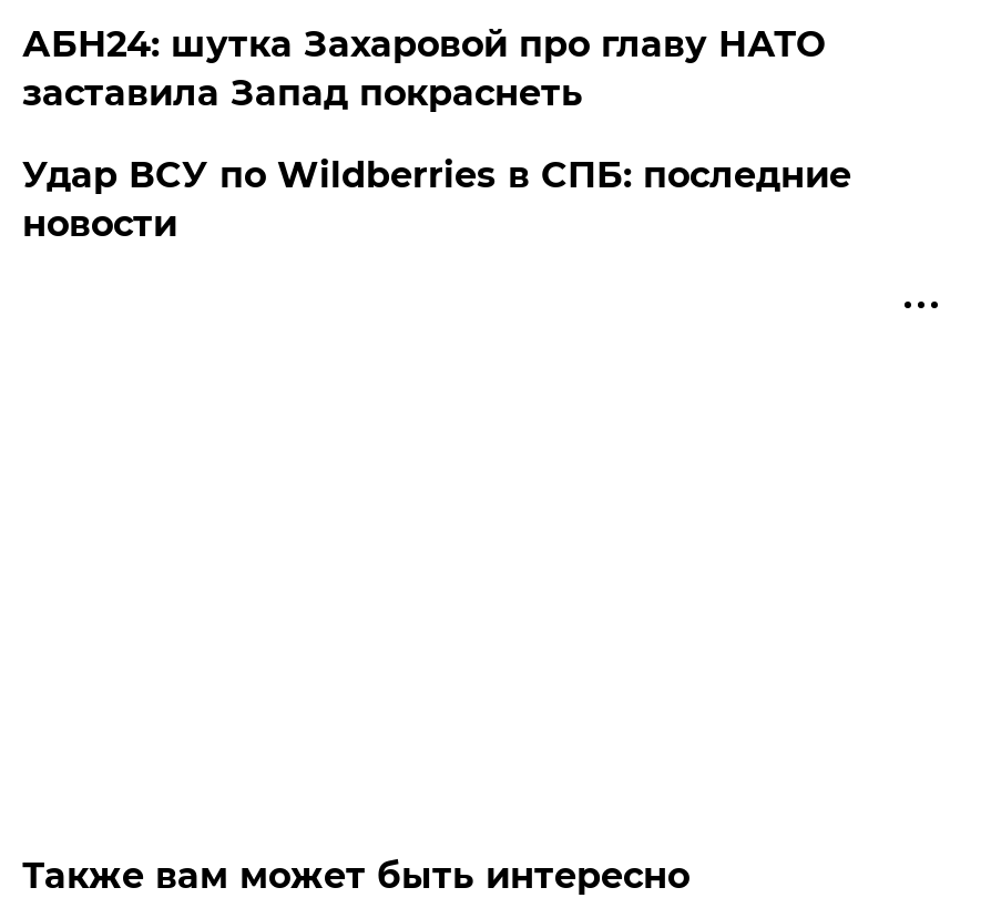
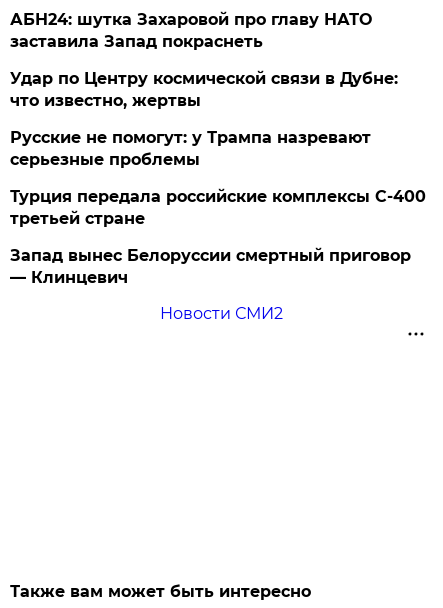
[22,154,851,245] Удар ВСУ по Wildberries в СПБ: последние | новости -> [10,69,426,323] Удар по Центру космической связи в Дубне: | что известно, жертвы | Русские не помогут: у Трампа назревают | серьезные проблемы | Турция передала российские комплексы С-400 | третьей стране | Запад вынес Белоруссии смертный приговор | — Клинцевич | Новости СМИ2

